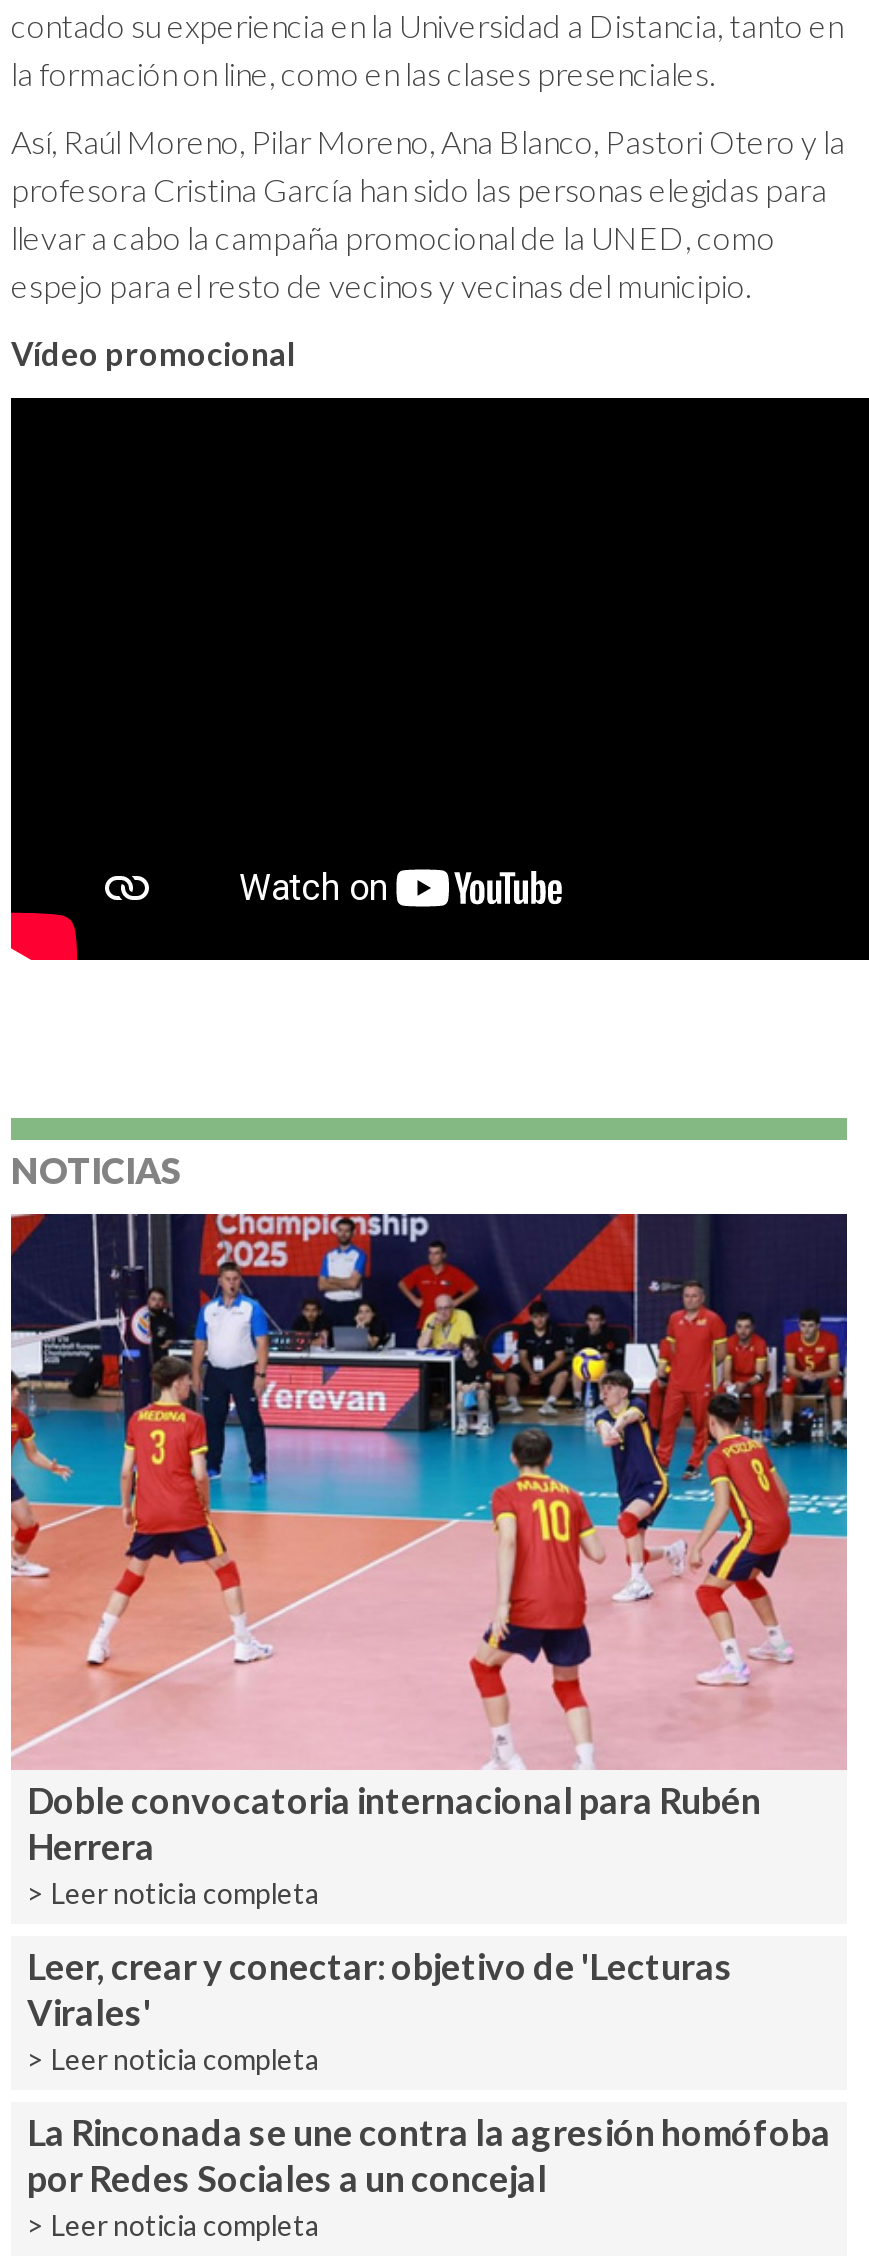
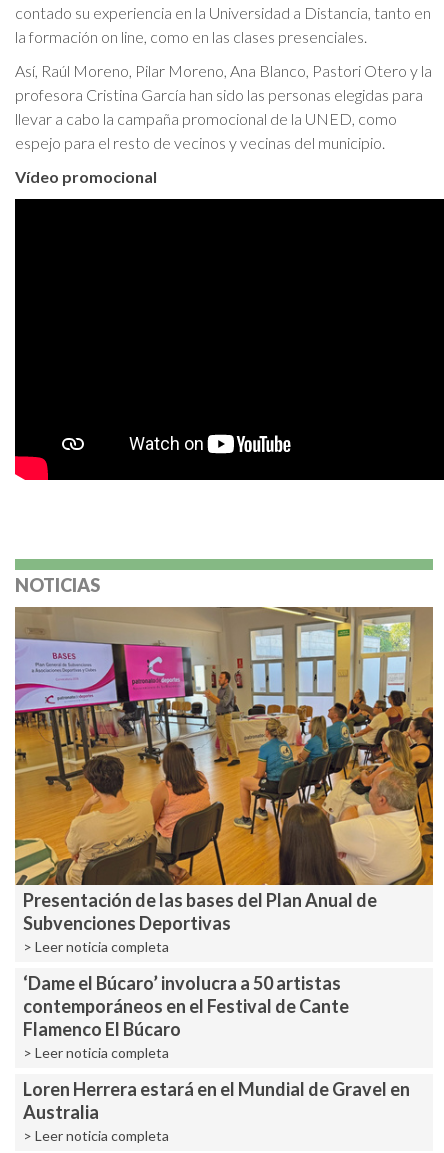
[9,1212,849,1869] [image] | Doble convocatoria internacional para Rubén | Herrera -> [14,606,434,934] [image] | Presentación de las bases del Plan Anual de | Subvenciones Deportivas
[27,1945,733,2035] Leer, crear y conectar: objetivo de 'Lecturas | Virales' -> [23,972,349,1040] ‘Dame el Búcaro’ involucra a 50 artistas | contemporáneos en el Festival de Cante | Flamenco El Búcaro
[27,2111,831,2201] La Rinconada se une contra la agresión homófoba | por Redes Sociales a un concejal -> [23,1078,410,1123] Loren Herrera estará en el Mundial de Gravel en | Australia

